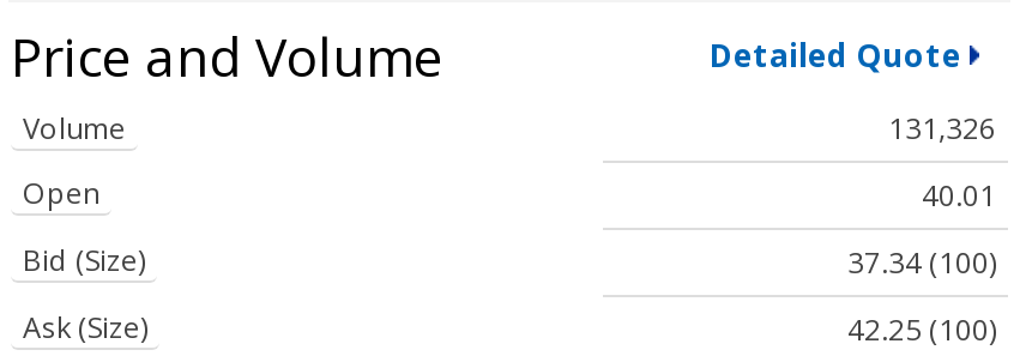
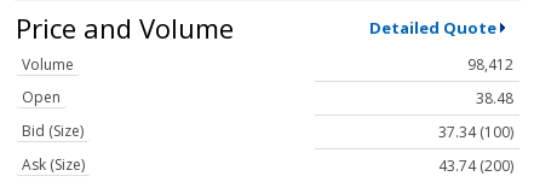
[888,109,996,150] 131,326 -> [467,55,513,75] 98,412
[922,176,996,217] 40.01 -> [476,88,513,109] 38.48
[847,310,996,351] 42.25 (100) -> [438,156,513,176] 43.74 (200)

